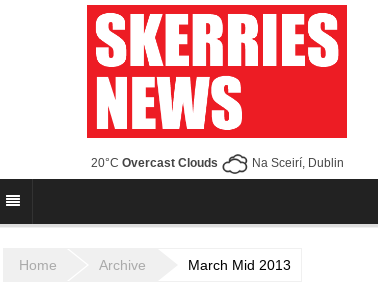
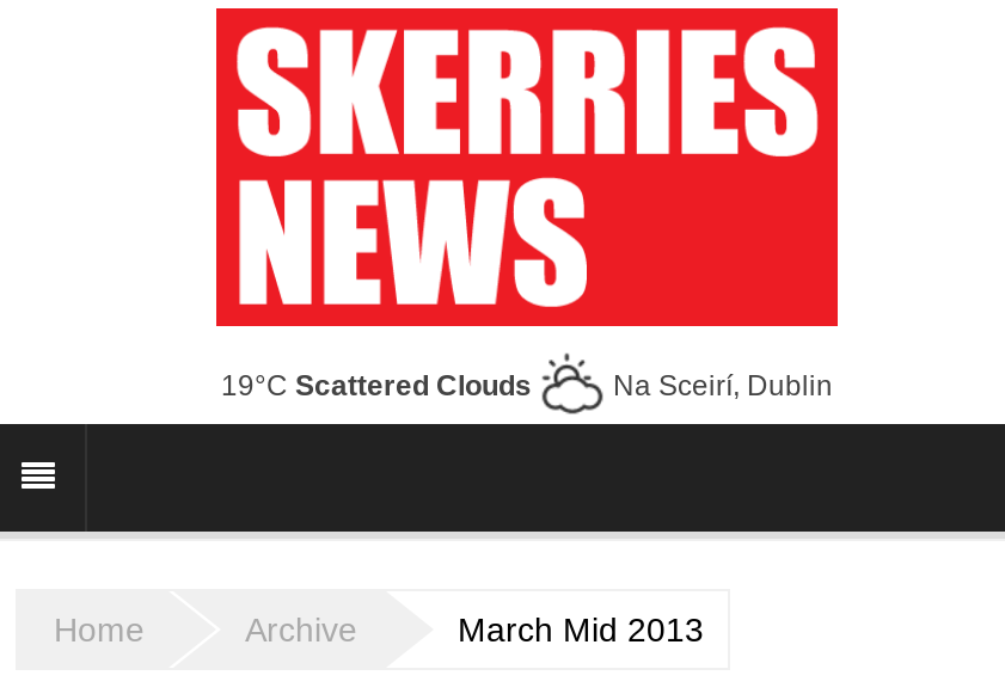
[90,156,217,170] 20°C Overcast Clouds -> [221,369,532,403] 19°C Scattered Clouds

